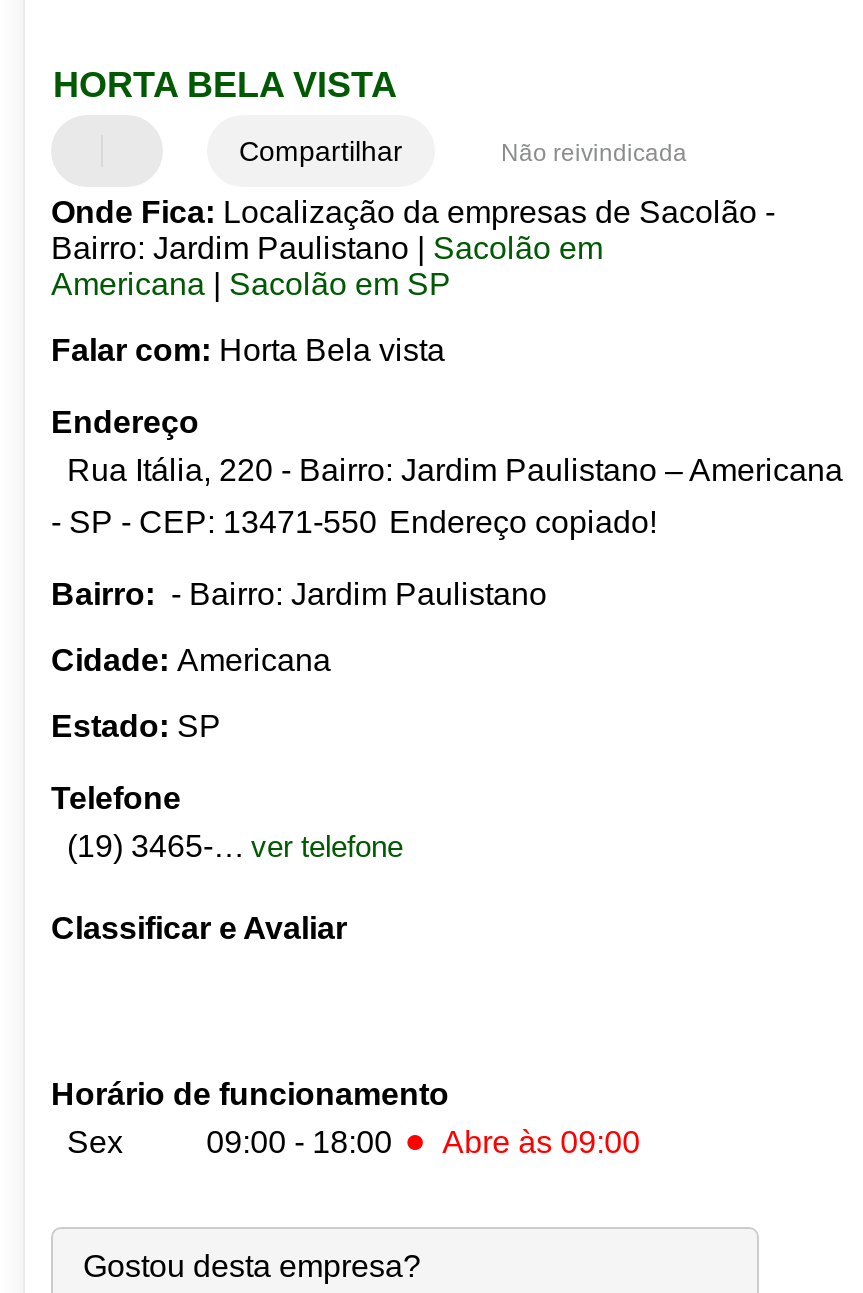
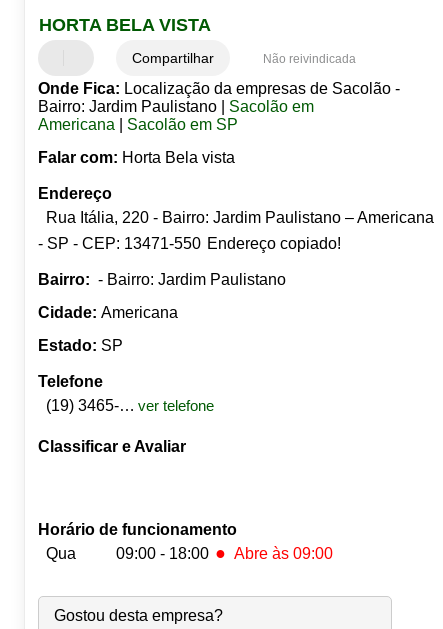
[51,1126,123,1160] Sex -> [38,545,76,562] Qua

